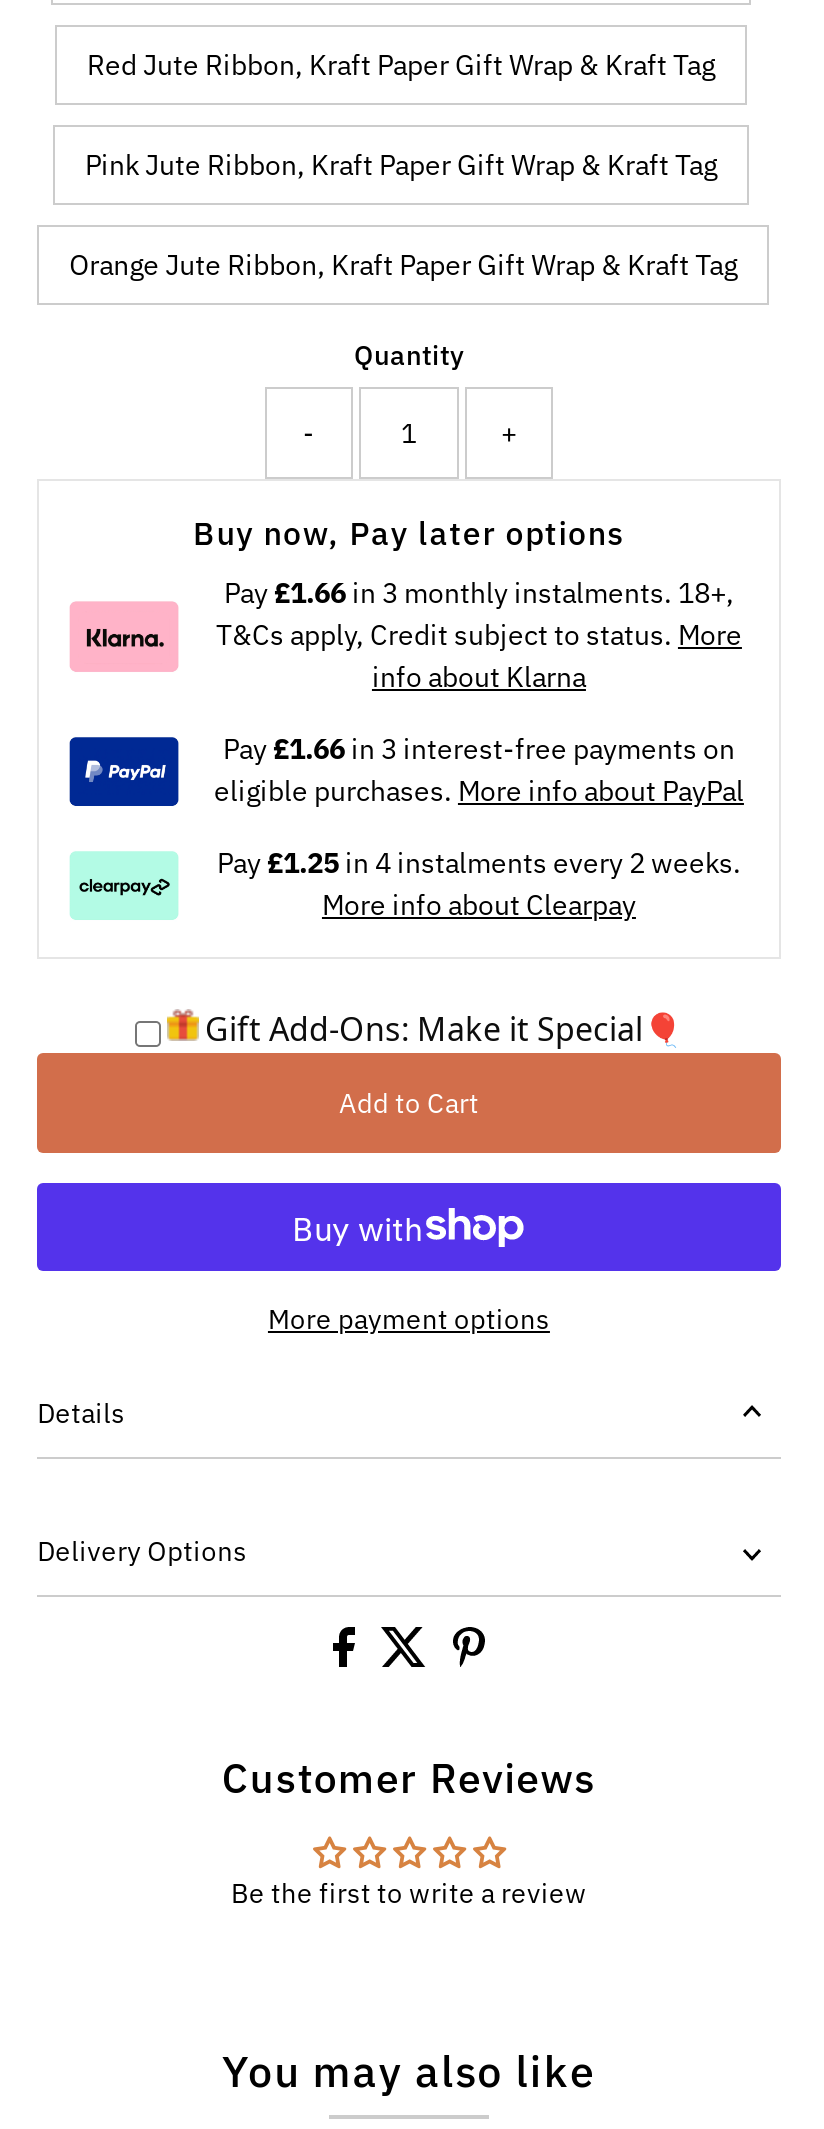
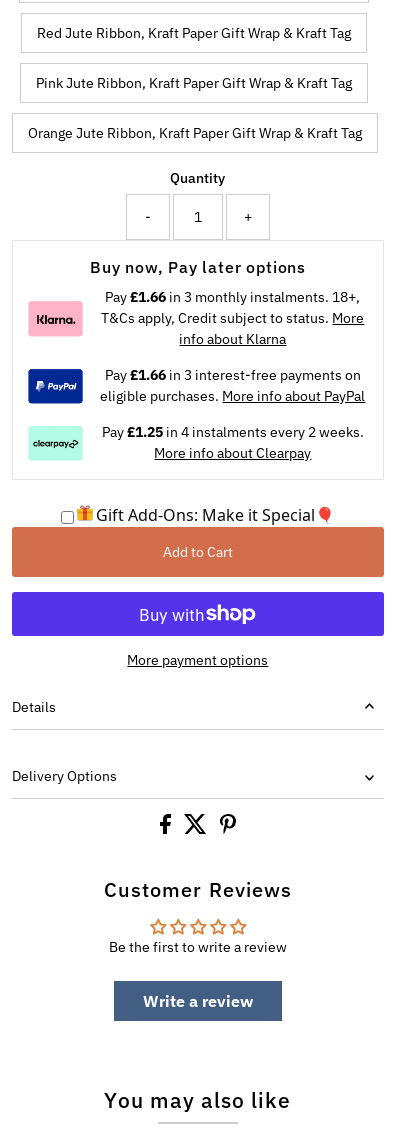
none -> [143,991,253,1011] Write a review

